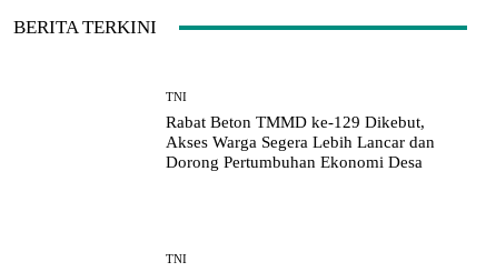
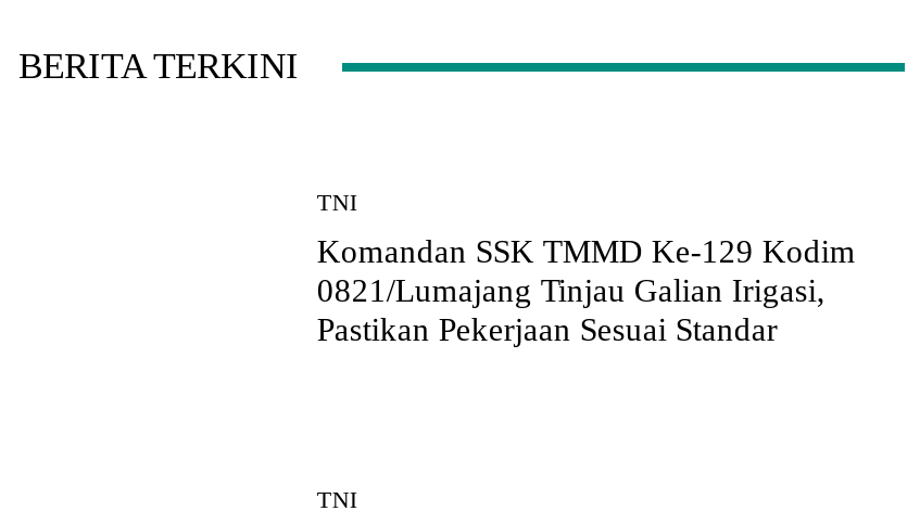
[166,113,435,171] Rabat Beton TMMD ke-129 Dikebut, | Akses Warga Segera Lebih Lancar dan | Dorong Pertumbuhan Ekonomi Desa -> [317,235,856,347] Komandan SSK TMMD Ke-129 Kodim | 0821/Lumajang Tinjau Galian Irigasi, | Pastikan Pekerjaan Sesuai Standar

